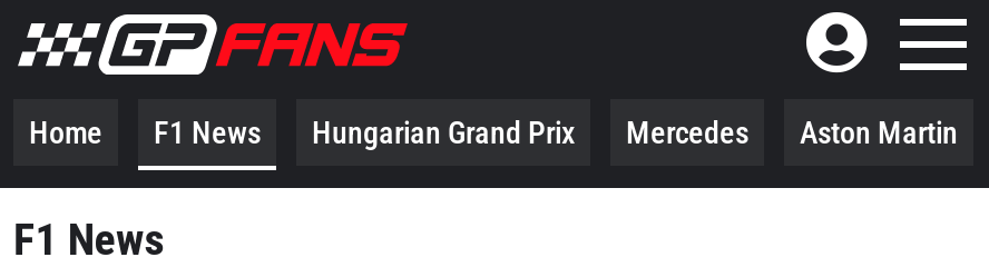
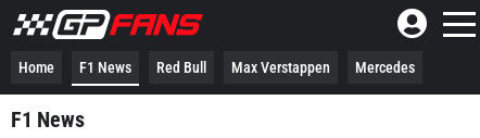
[312,115,575,150] Hungarian Grand Prix -> [156,59,330,76] Red Bull | Max Verstappen
[800,115,958,150] Aston Martin -> none

